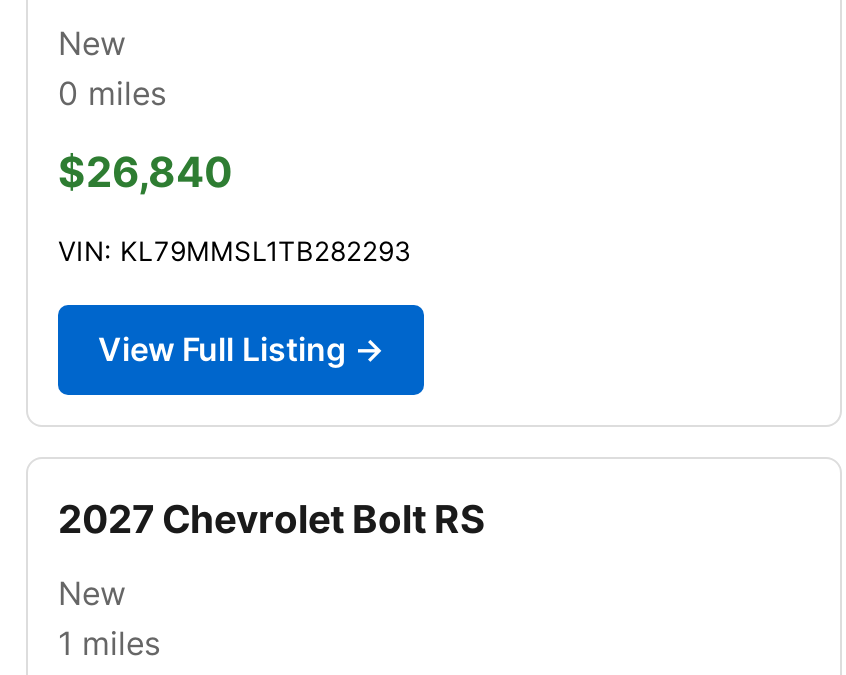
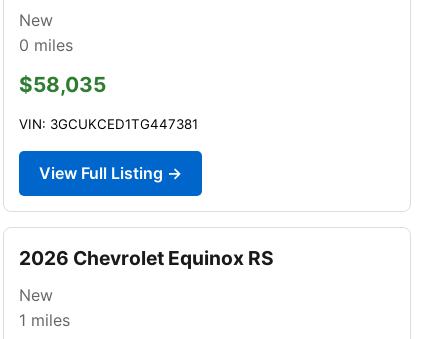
[58,147,232,197] $26,840 -> [19,72,106,97] $58,035
[58,235,410,267] VIN: KL79MMSL1TB282293 -> [19,116,198,132] VIN: 3GCUKCED1TG447381
[58,495,486,543] 2027 Chevrolet Bolt RS -> [19,246,274,270] 2026 Chevrolet Equinox RS

